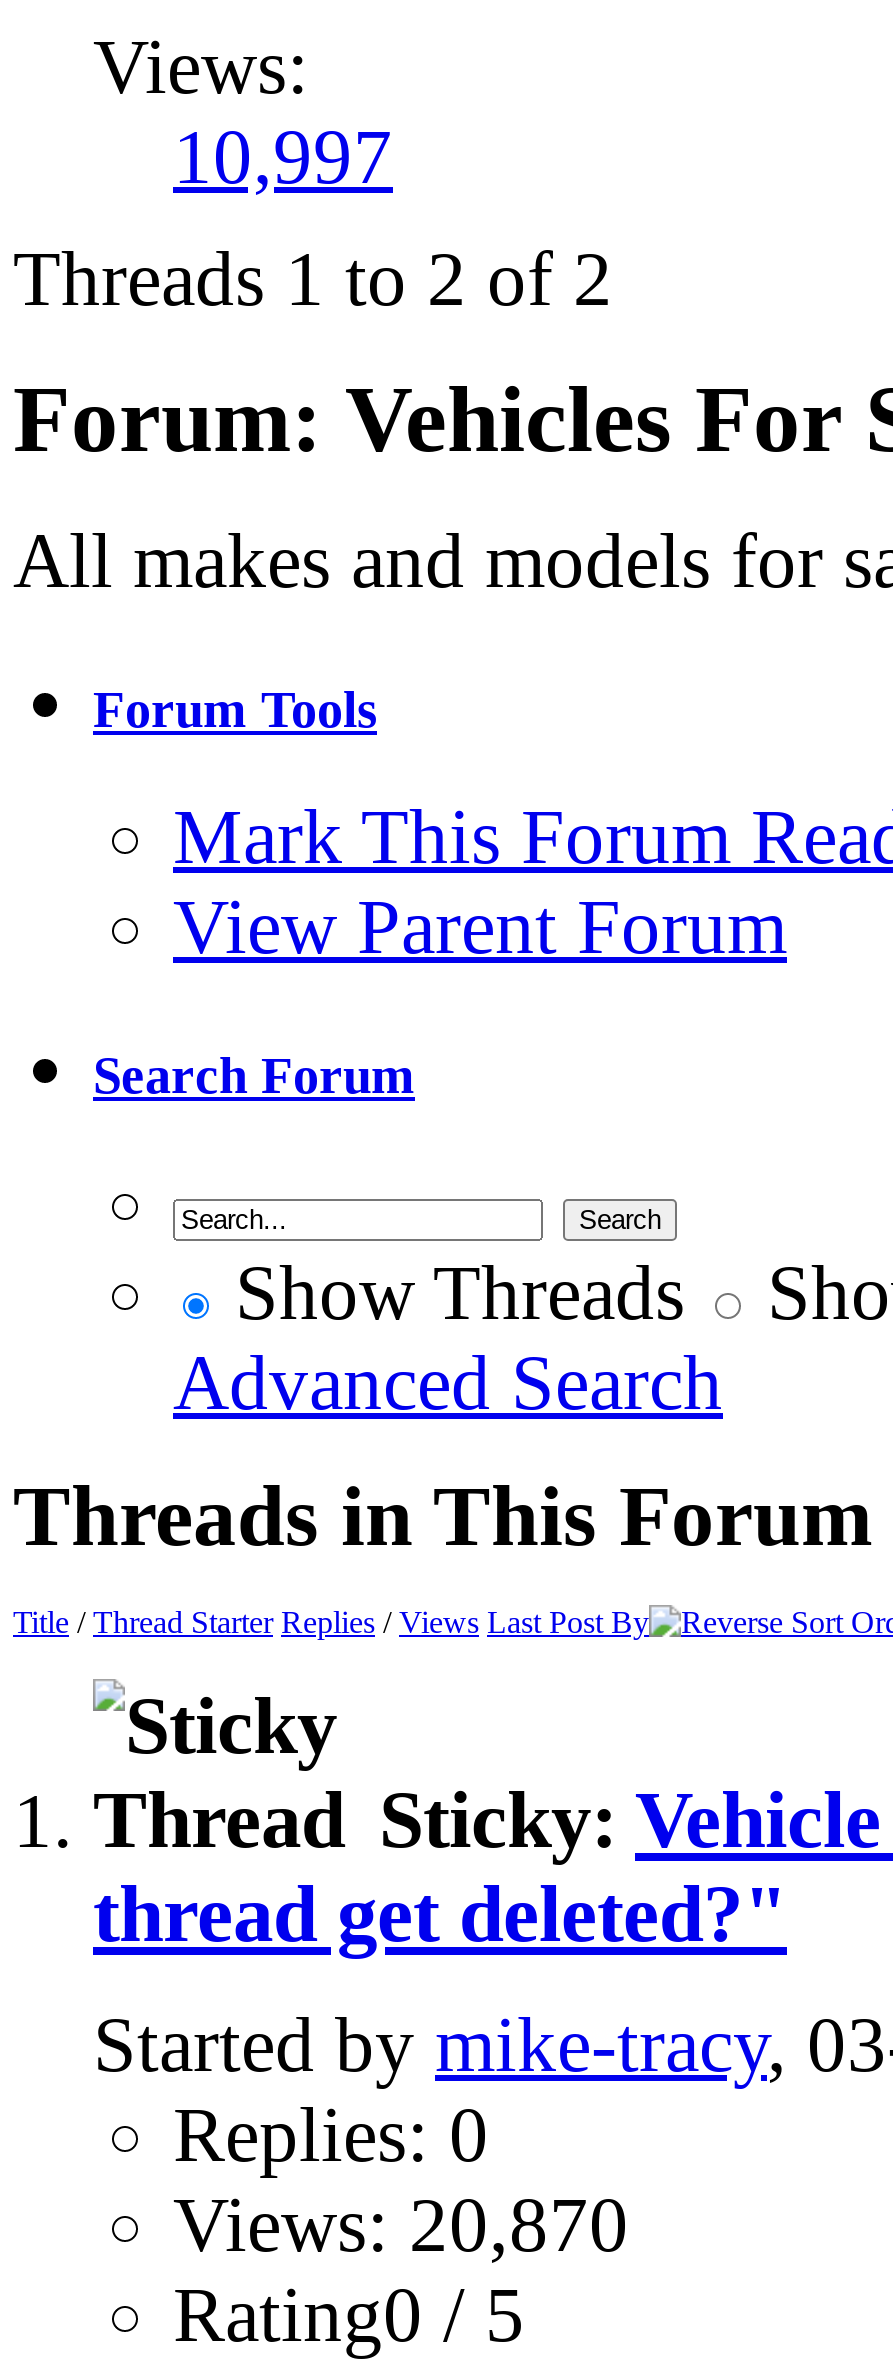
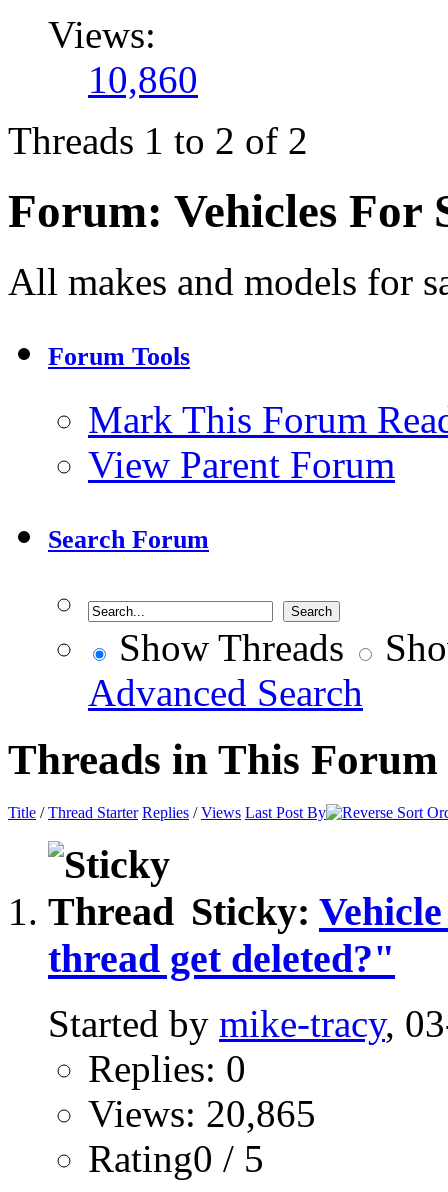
[173,112,393,198] 10,997 -> [88,58,198,101] 10,860
[173,2180,629,2266] Views: 20,870 -> [88,1092,316,1135] Views: 20,865

